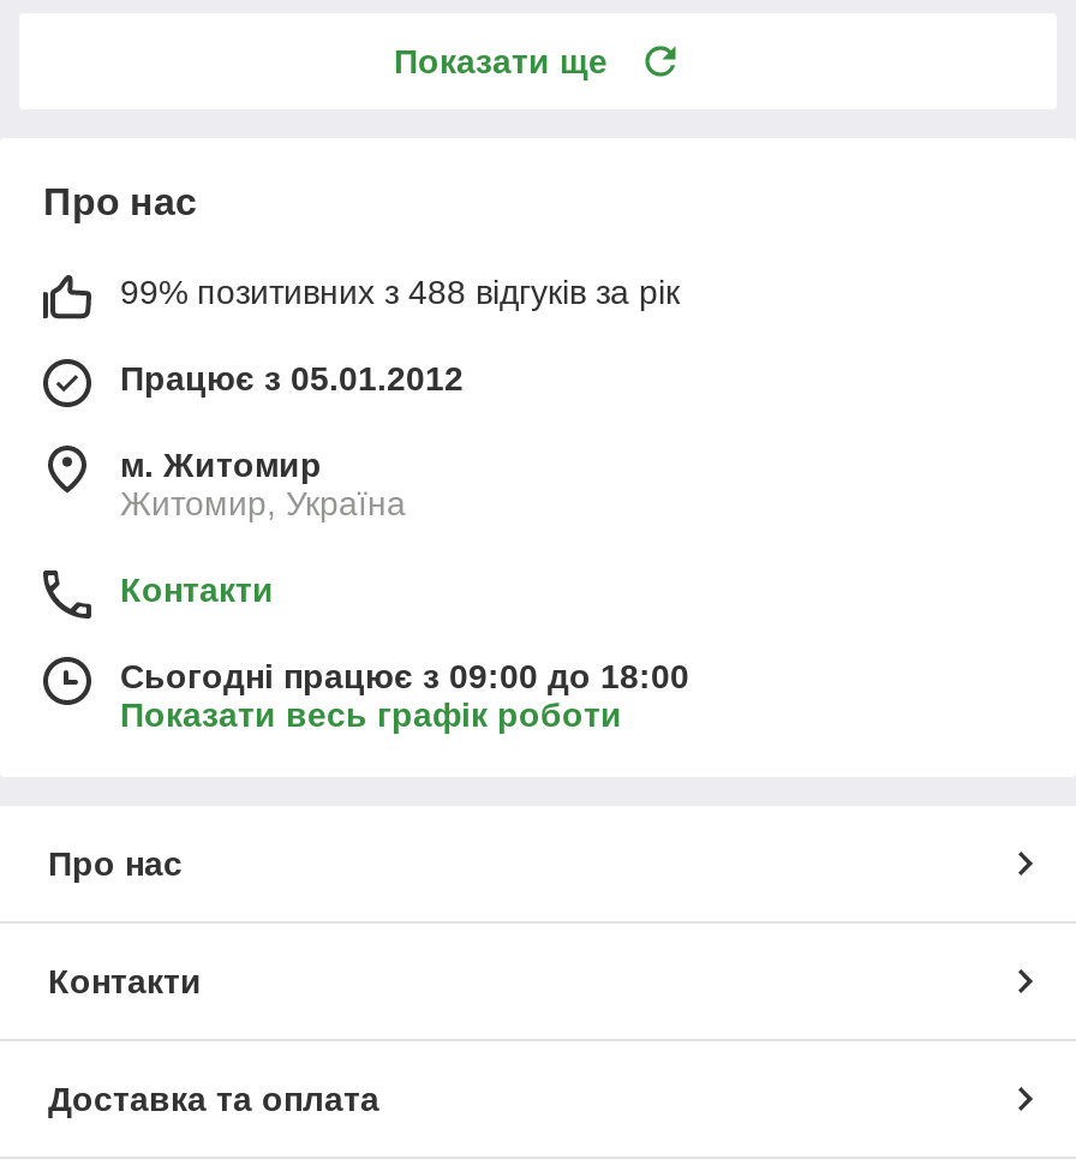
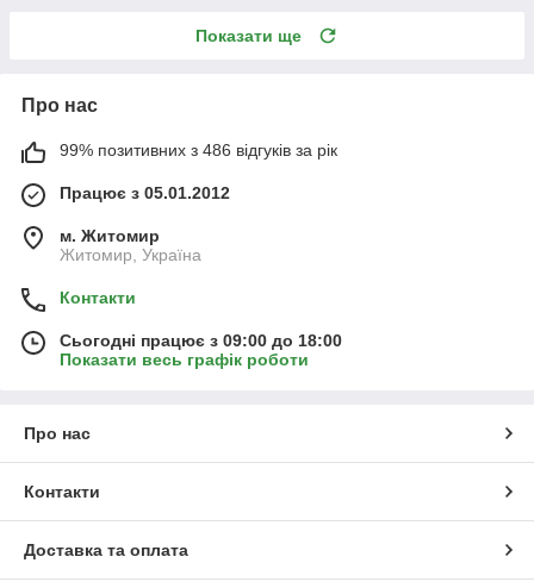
[120,274,680,312] 99% позитивних з 488 відгуків за рік -> [60,141,337,160] 99% позитивних з 486 відгуків за рік

